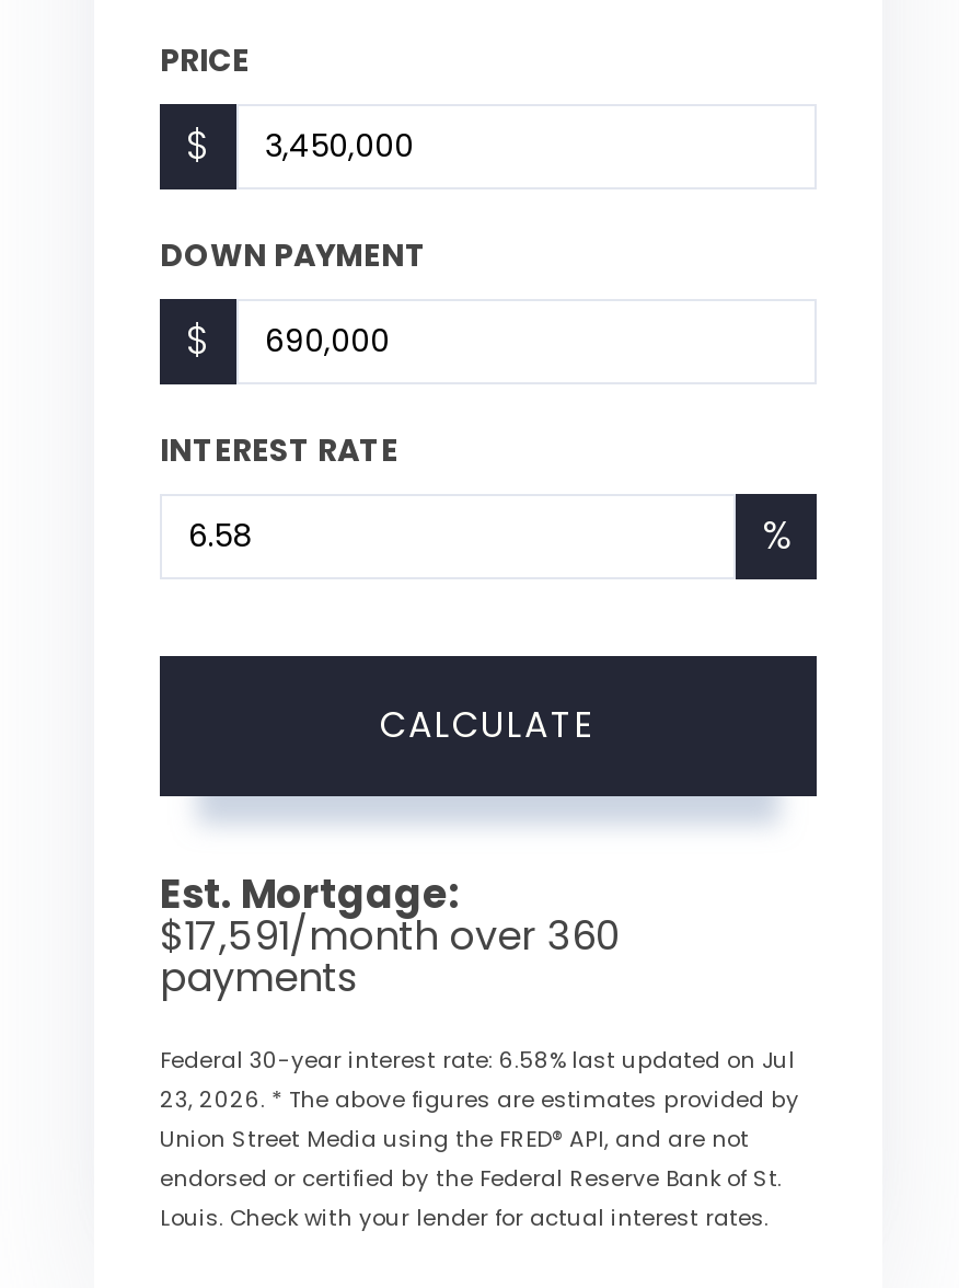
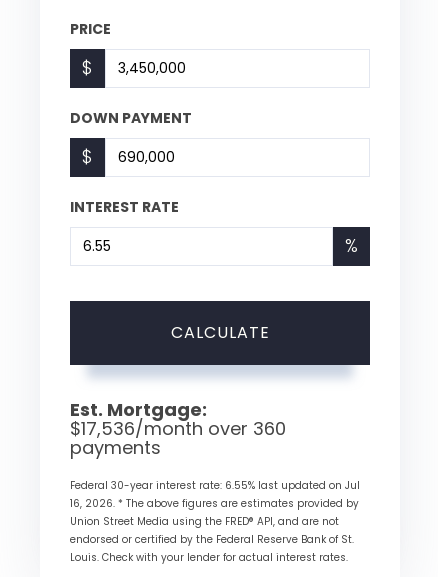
[160,908,620,962] $17,591/month over 360 -> [70,416,286,441] $17,536/month over 360
[160,1044,795,1076] Federal 30-year interest rate: 6.58% last updated on Jul -> [70,478,360,493] Federal 30-year interest rate: 6.55% last updated on Jul
[160,1083,799,1116] 23, 2026. * The above figures are estimates provided by -> [70,496,359,511] 16, 2026. * The above figures are estimates provided by

